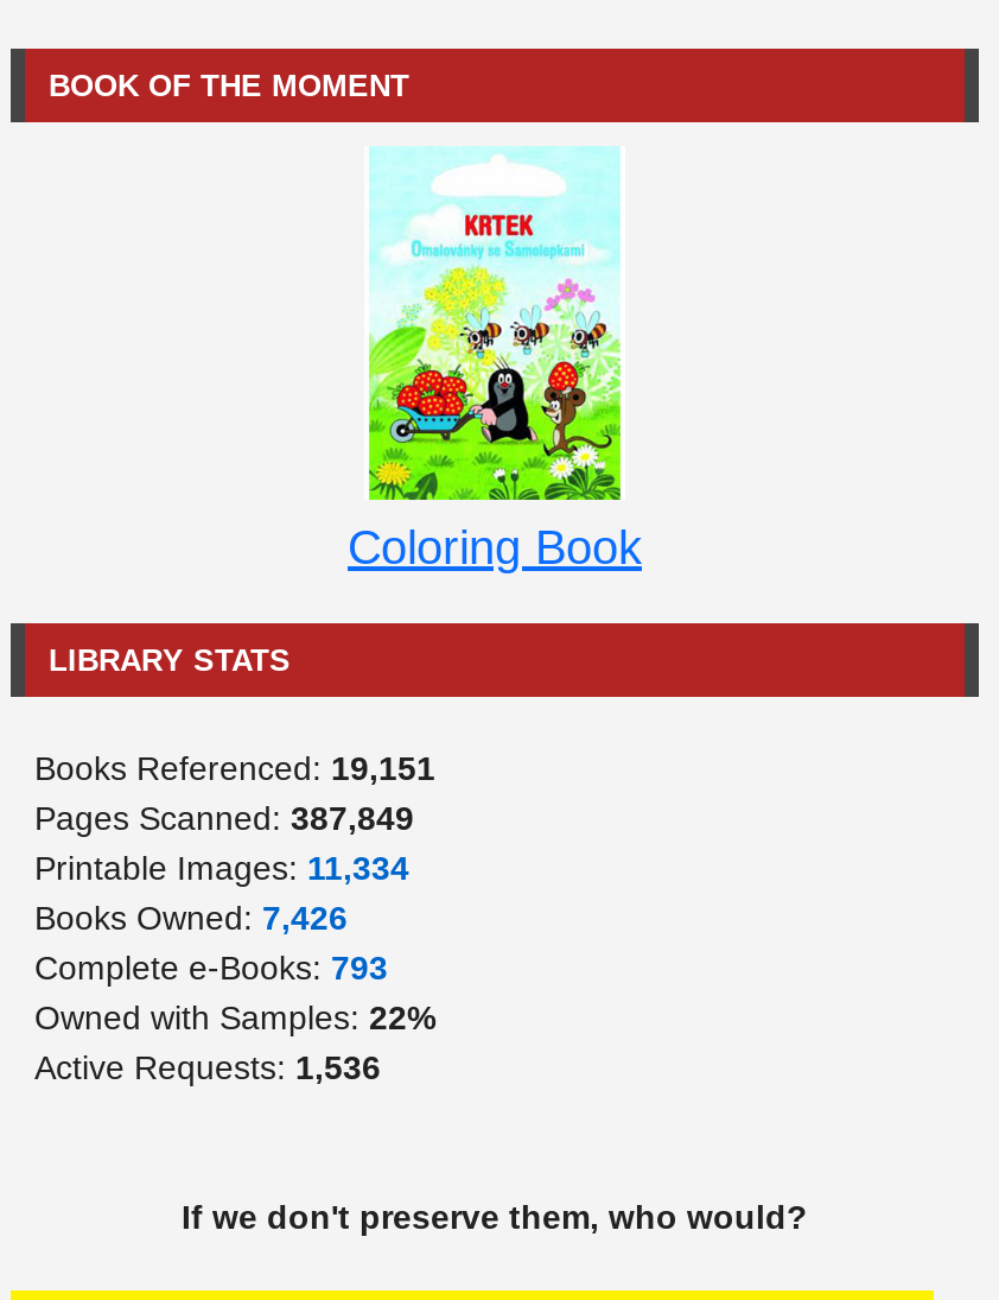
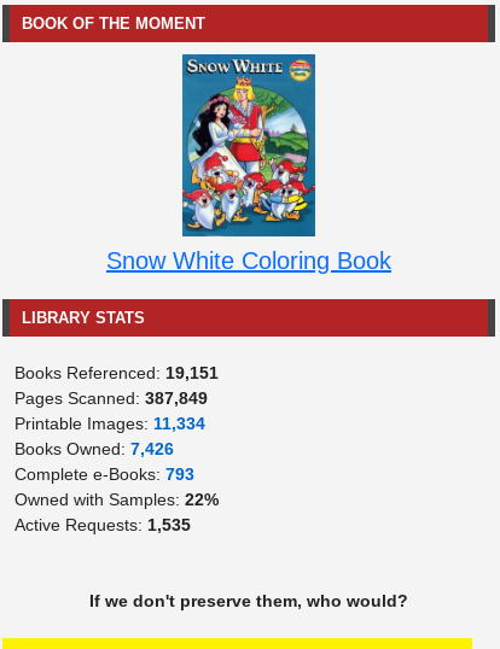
[348,146,642,574] [image] | Coloring Book -> [106,53,391,274] [image] | Snow White Coloring Book
[34,1049,381,1087] Active Requests: 1,536 -> [14,515,191,534] Active Requests: 1,535

